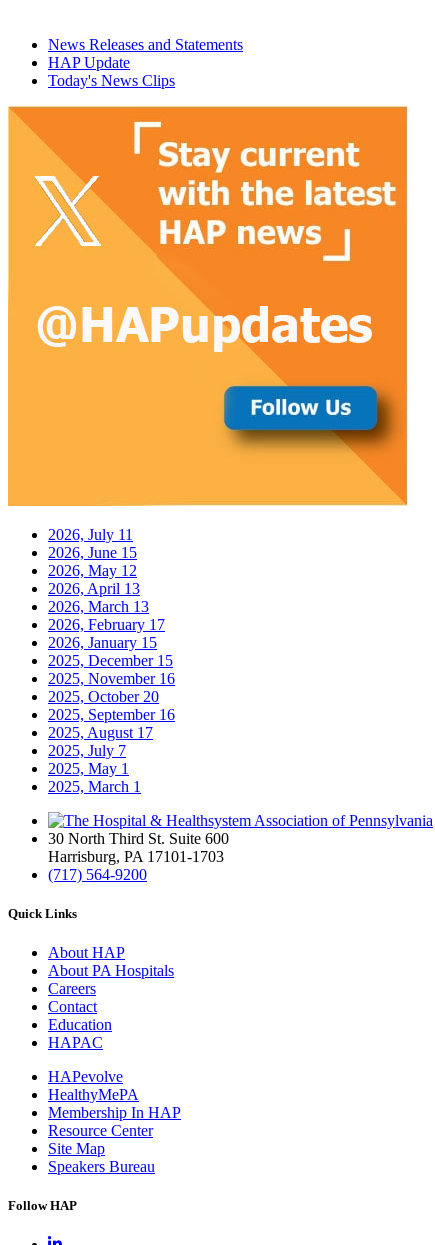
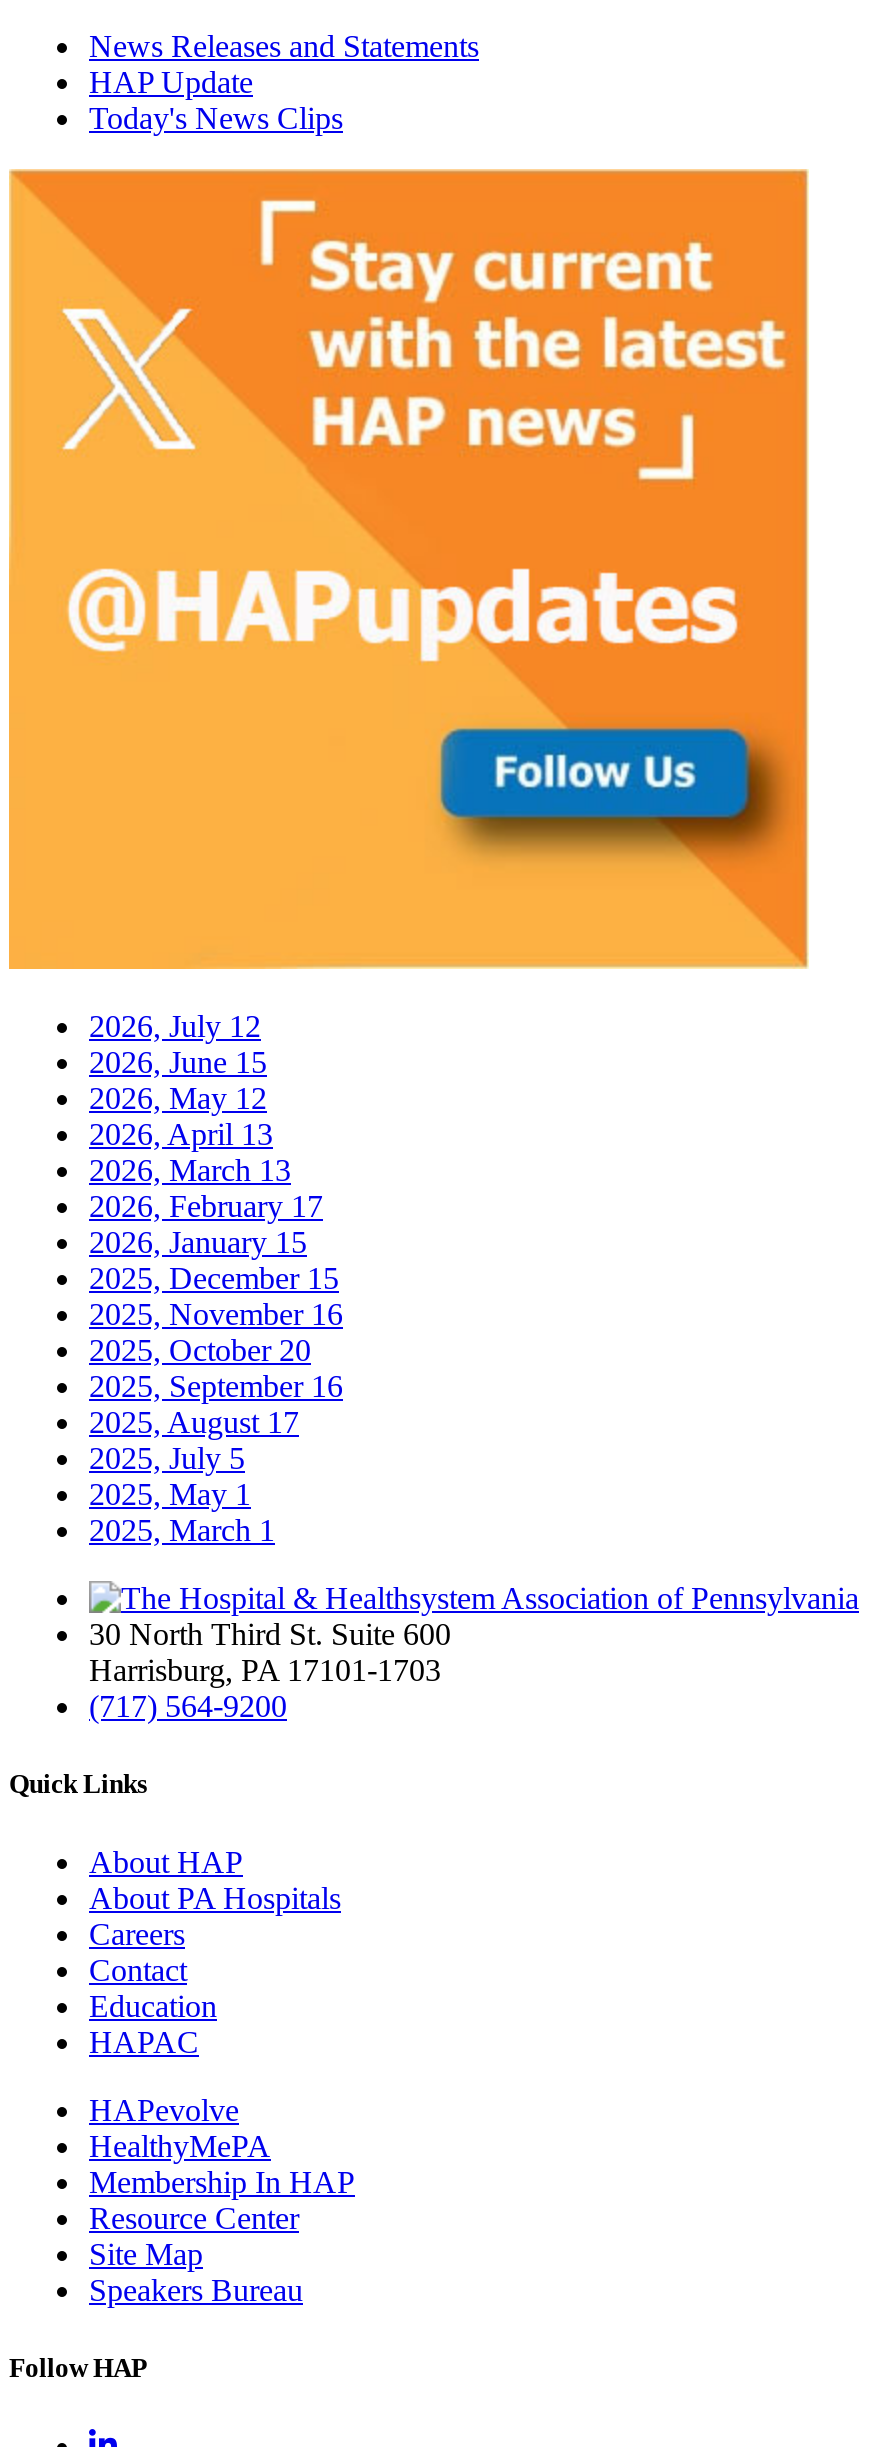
[48,526,133,543] 2026, July 11 -> [89,1008,261,1042] 2026, July 12
[48,742,126,759] 2025, July 7 -> [89,1440,245,1474] 2025, July 5

